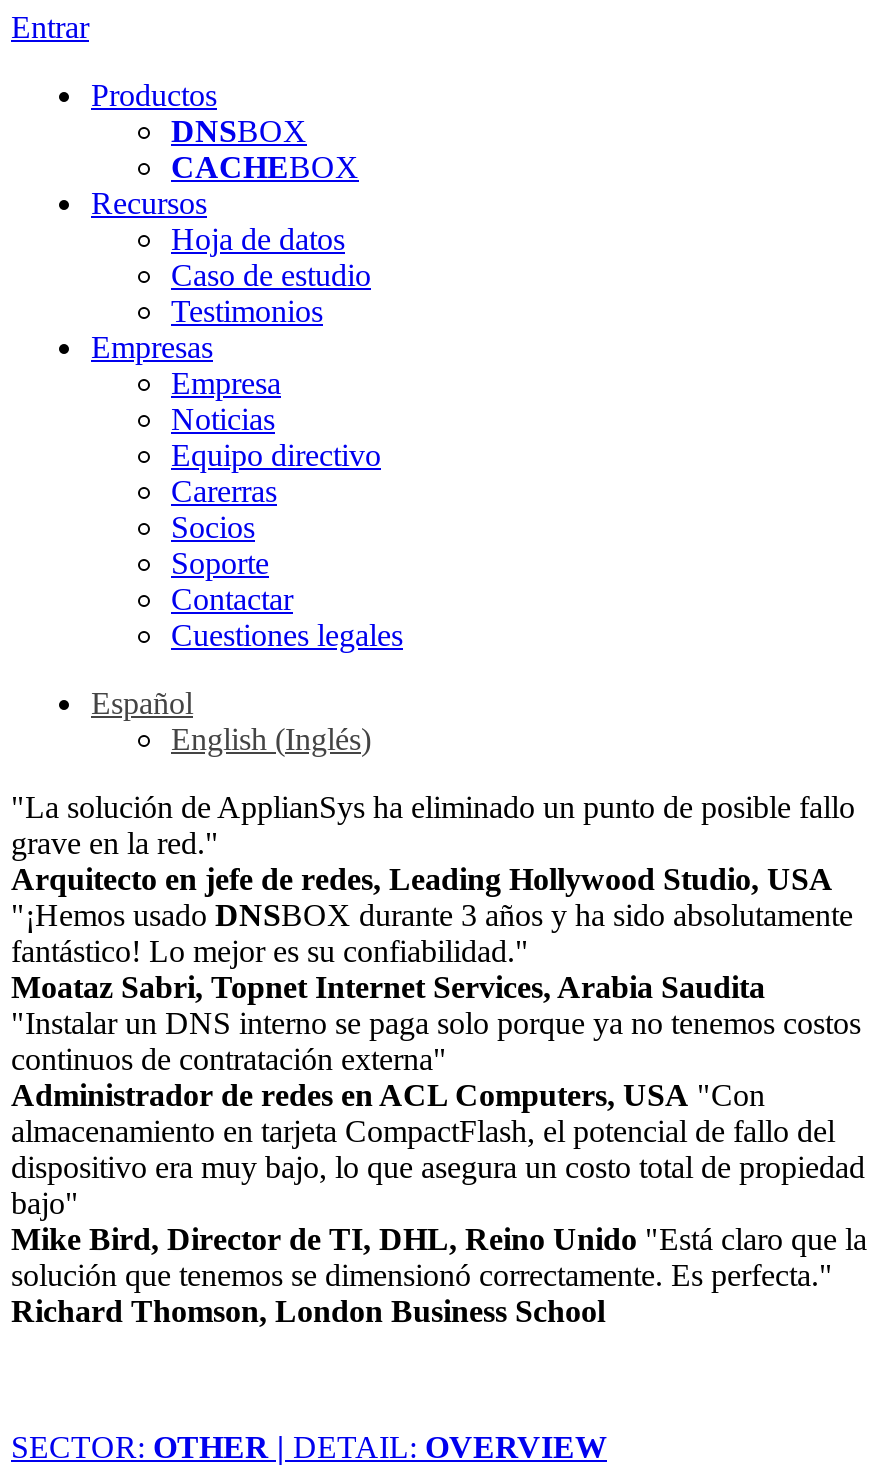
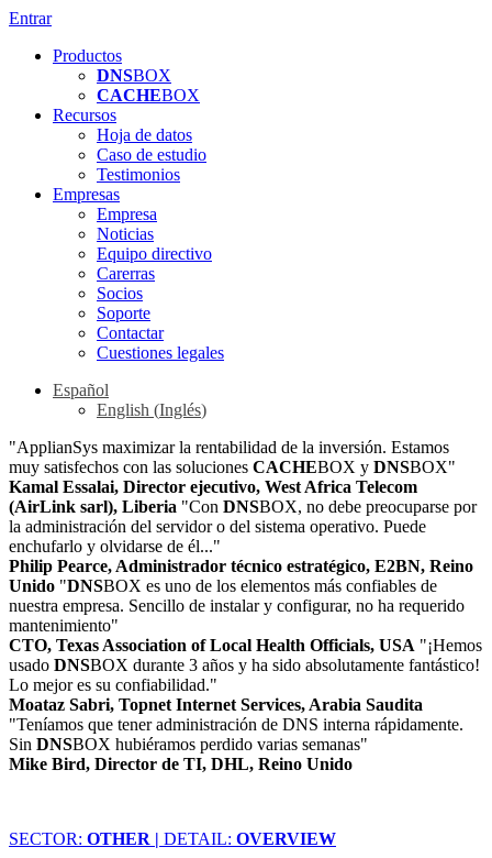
[11,790,855,968] "La solución de ApplianSys ha eliminado un punto de posible fallo | grave en la red." | Arquitecto en jefe de redes, Leading Hollywood Studio, USA | "¡Hemos usadoDNSBOX durante 3 años y ha sido absolutamente | fantástico! Lo mejor es su confiabilidad." -> [9,438,482,694] "ApplianSys maximizar la rentabilidad de la inversión. Estamos | muy satisfechos con las soluciones CACHEBOX y DNSBOX" | Kamal Essalai, Director ejecutivo, West Africa Telecom | (AirLink sarl), Liberia "Con DNSBOX, no debe preocuparse por | la administración del servidor o del sistema operativo. Puede | enchufarlo y olvidarse de él..." | Philip Pearce, Administrador técnico estratégico, E2BN, Reino | Unido "DNSBOX es uno de los elementos más confiables de | nuestra empresa. Sencillo de instalar y configurar, no ha requerido | mantenimiento" | CTO, Texas Association of Local Health Officials, USA "¡Hemos | usado DNSBOX durante 3 años y ha sido absolutamente fantástico! | Lo mejor es su confiabilidad."
moved [11,970,765,1004] -> [9,695,423,714]: Moataz Sabri, Topnet Internet Services, Arabia Saudita
[11,1006,867,1328] "Instalar un DNS interno se paga solo porque ya no tenemos costos | continuos de contratación externa" | Administrador de redes en ACL Computers, USA "Con | almacenamiento en tarjeta CompactFlash, el potencial de fallo del | dispositivo era muy bajo, lo que asegura un costo total de propiedad | bajo" | Mike Bird, Director de TI, DHL, Reino Unido "Está claro que la | solución que tenemos se dimensionó correctamente. Es perfecta." | Richard Thomson, London Business School -> [9,715,463,773] "Teníamos que tener administración de DNS interna rápidamente. | Sin DNSBOX hubiéramos perdido varias semanas" | Mike Bird, Director de TI, DHL, Reino Unido

